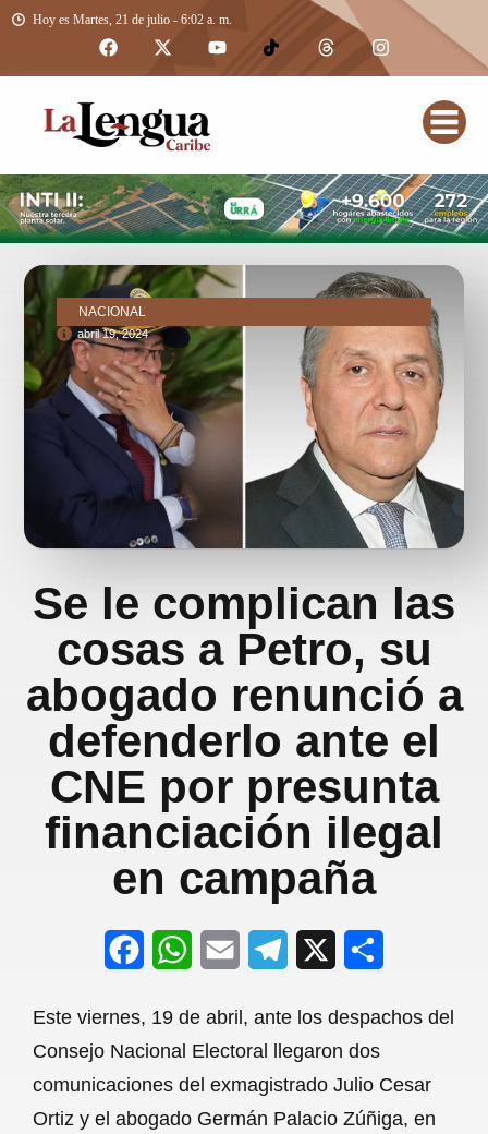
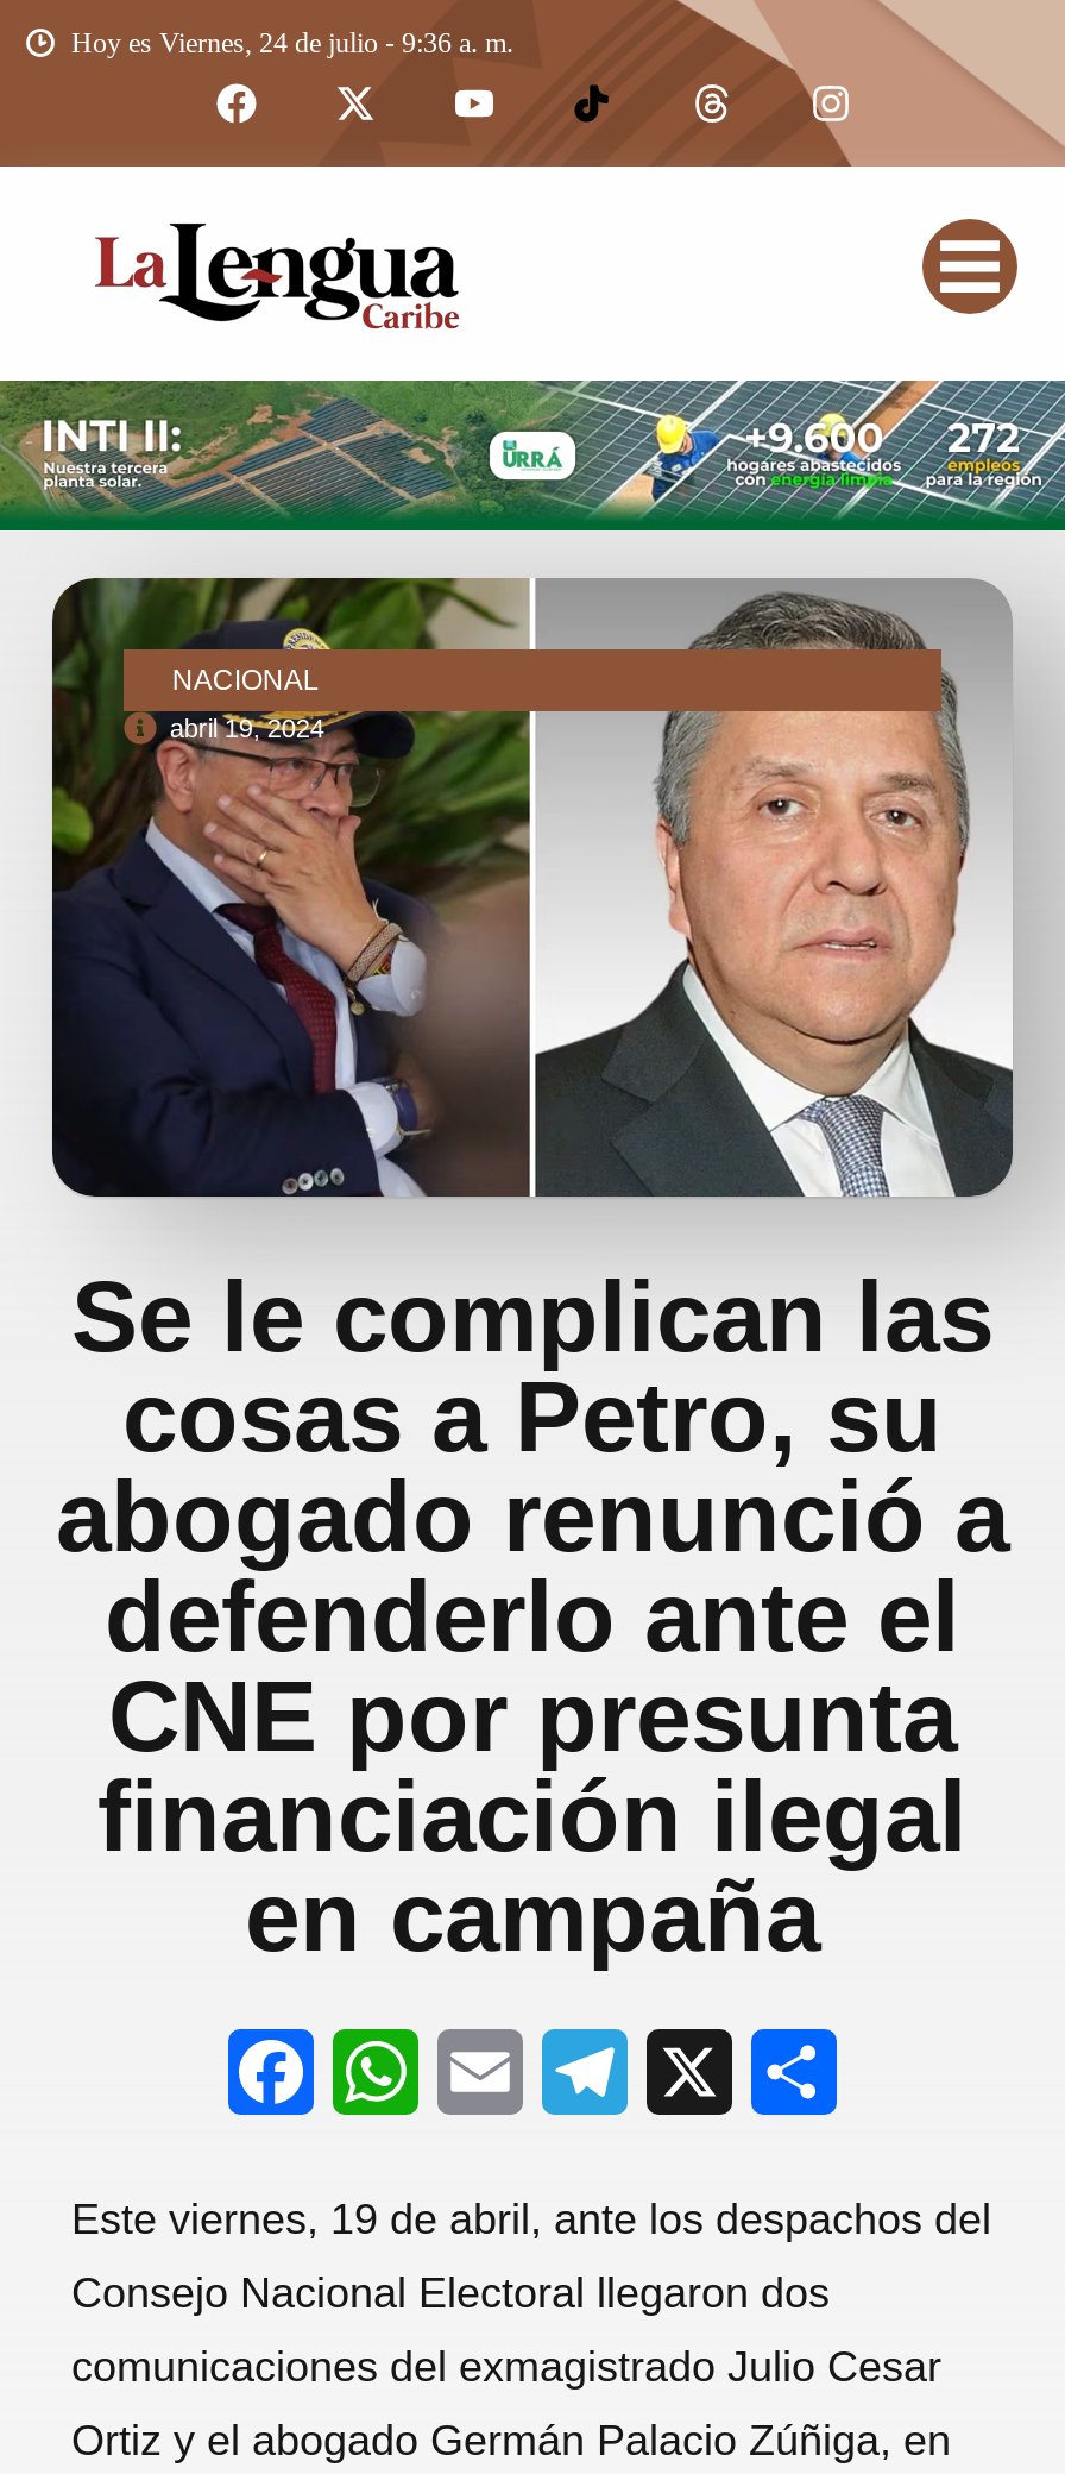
[33,12,232,27] Hoy es Martes, 21 de julio - 6:02 a. m. -> [71,26,513,59] Hoy es Viernes, 24 de julio - 9:36 a. m.

